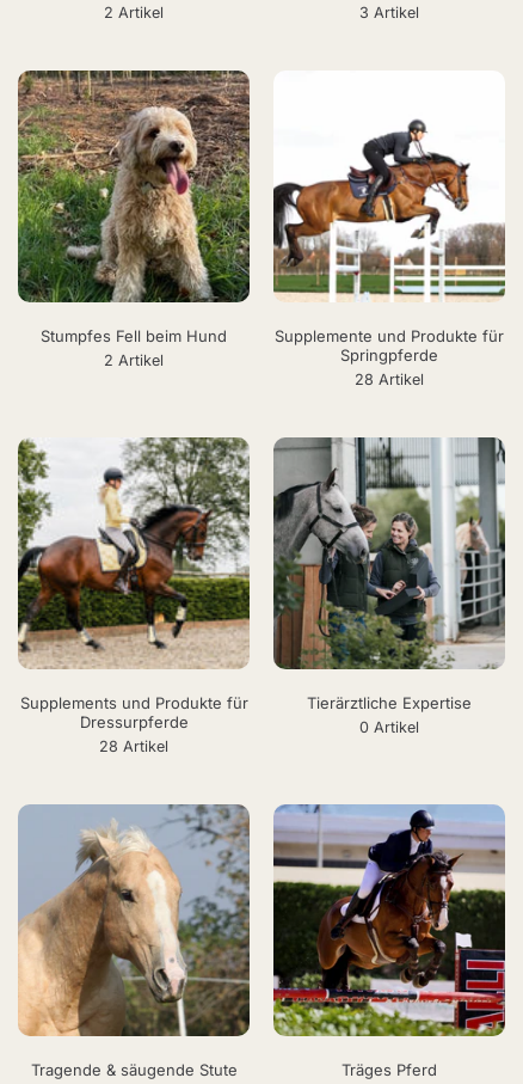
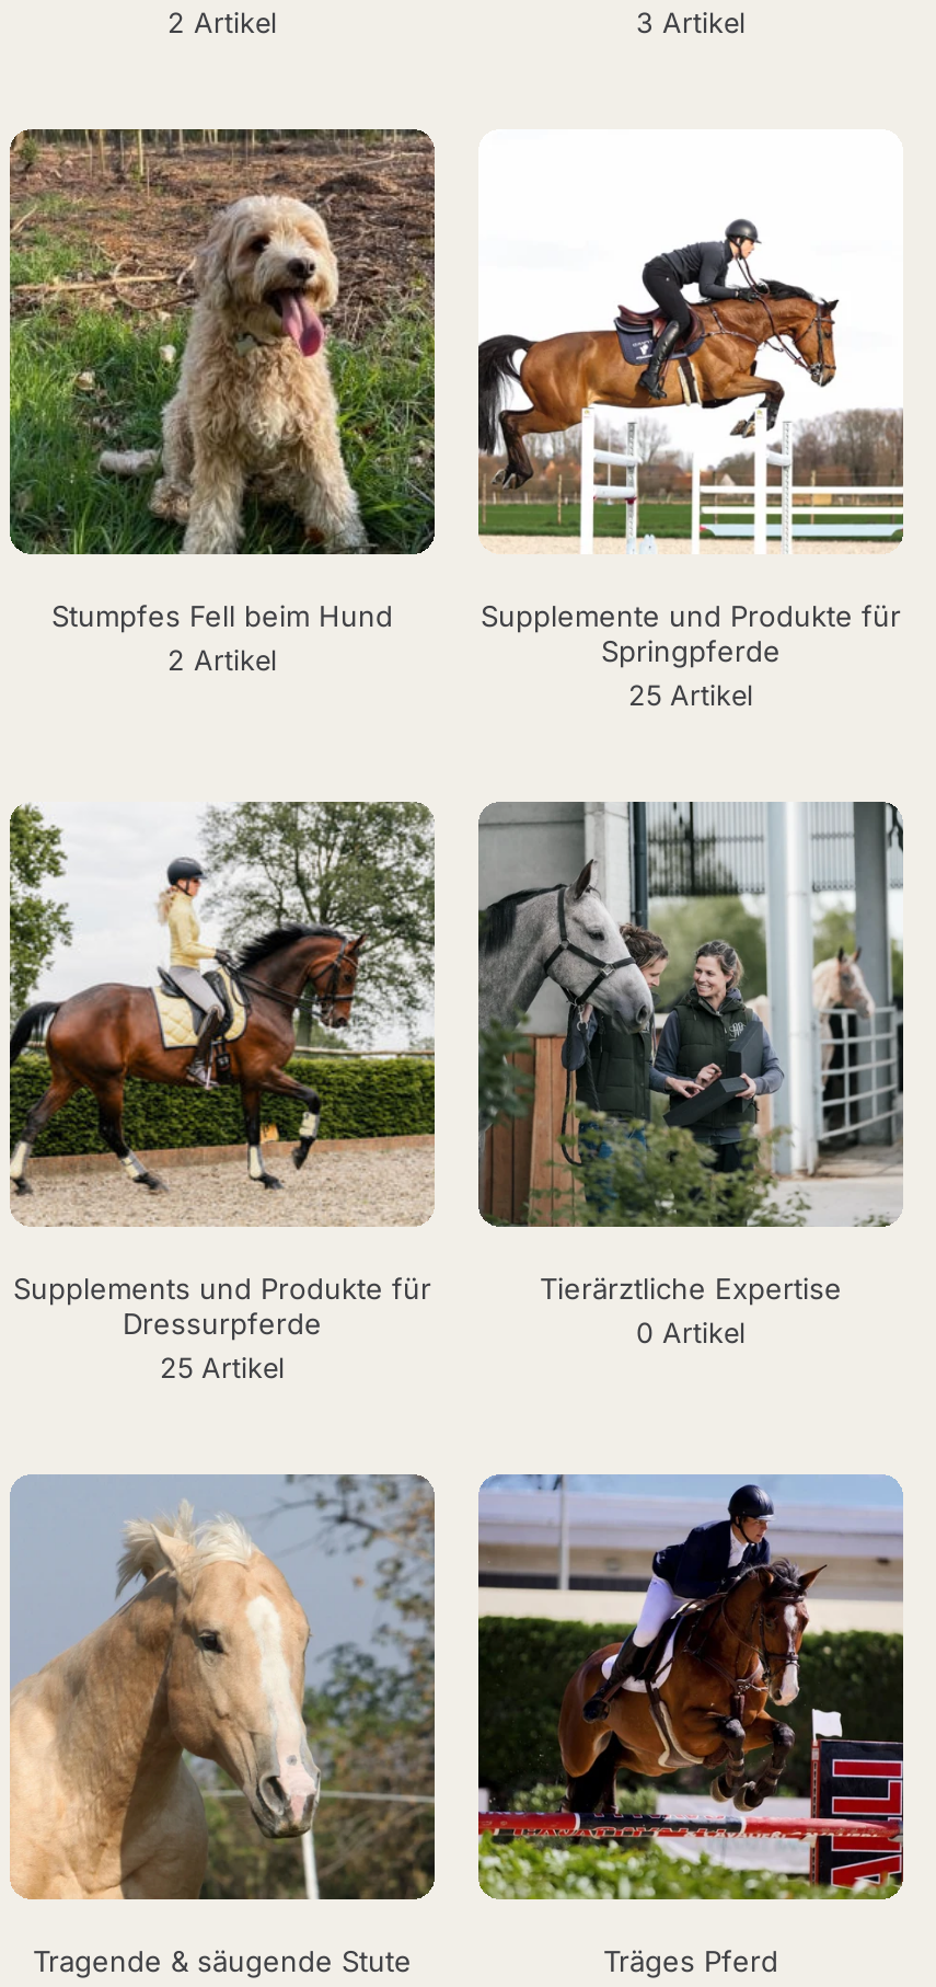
[355,370,424,388] 28 Artikel -> [628,679,753,712] 25 Artikel
[99,737,168,755] 28 Artikel -> [160,1352,285,1385] 25 Artikel

